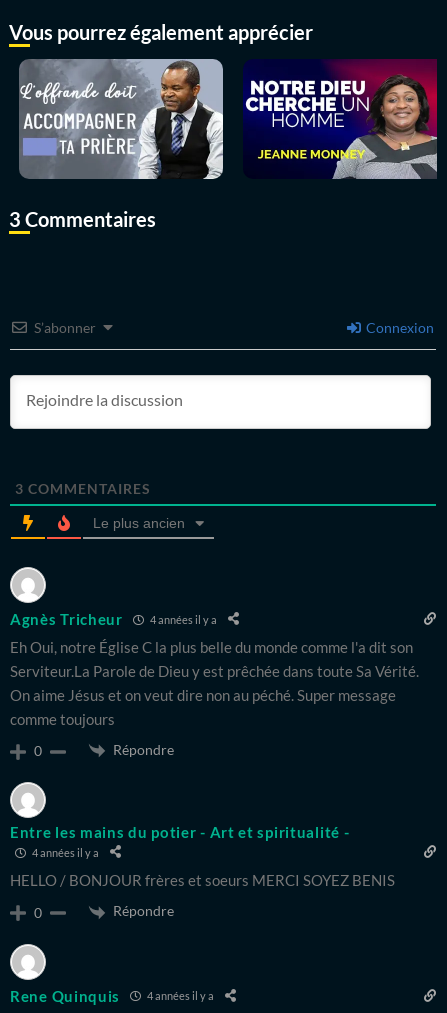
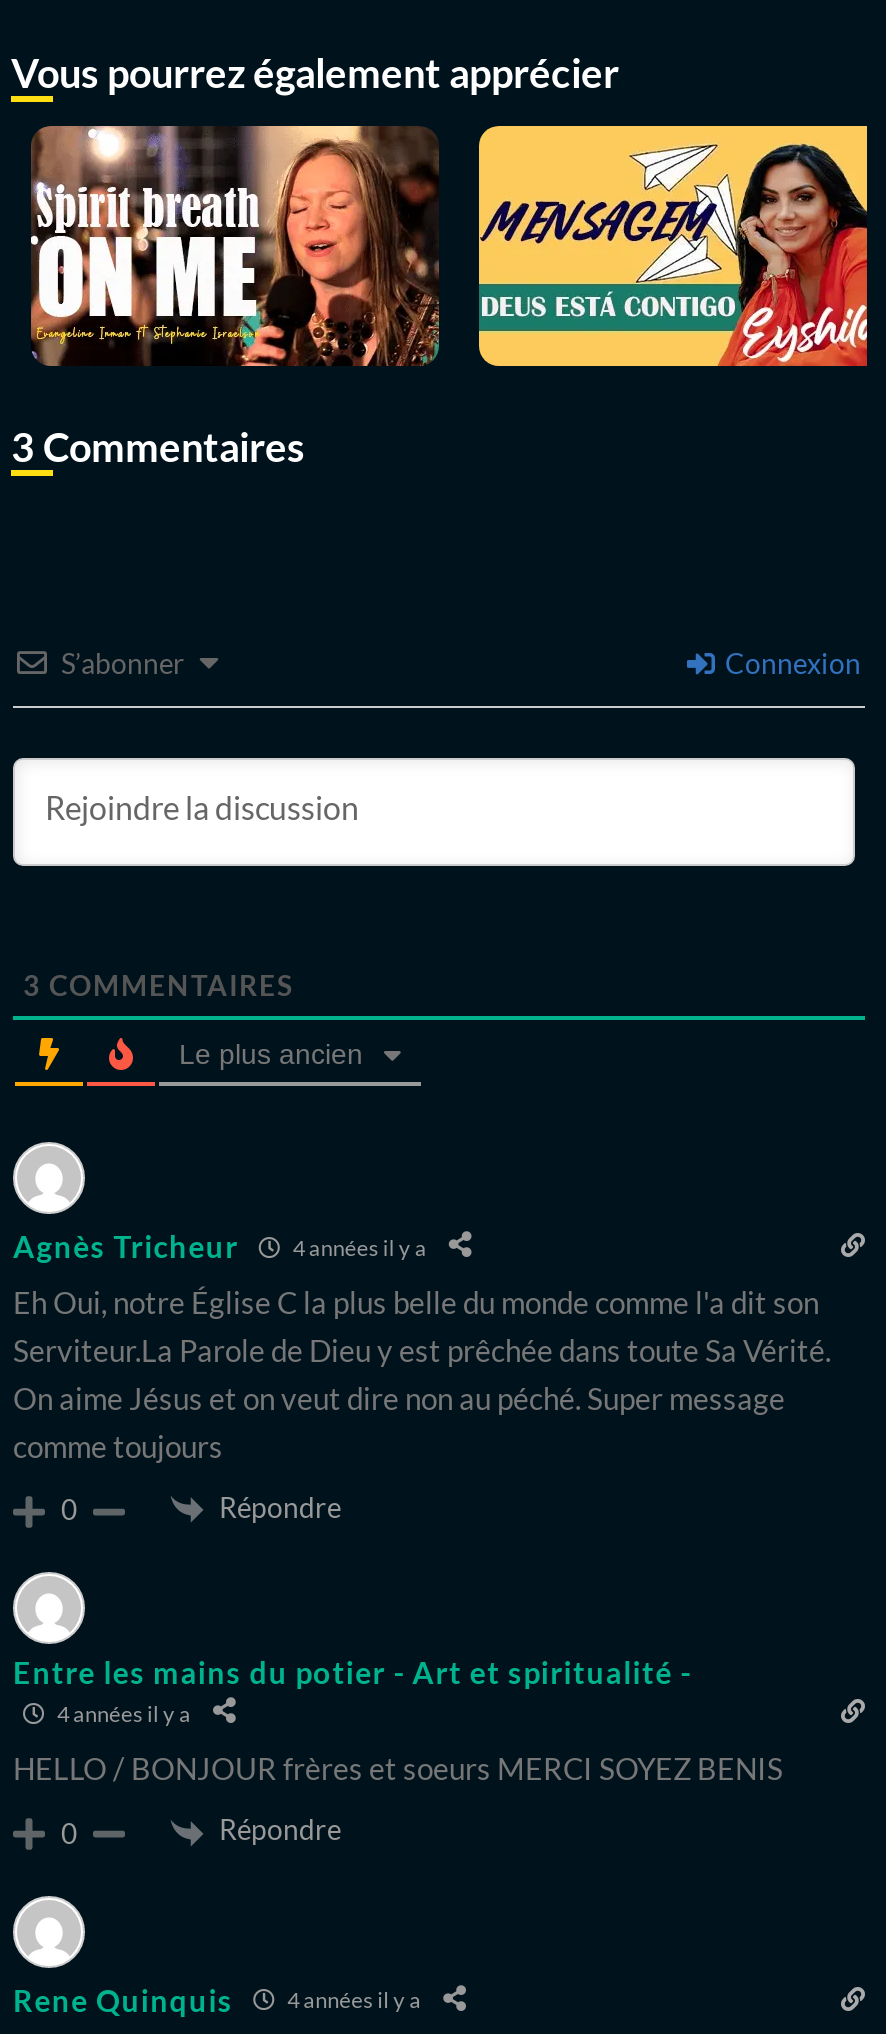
[19,58,224,180] [image] -> [31,124,441,368] [image]
[243,59,438,180] [image] -> [477,124,869,368] [image]

